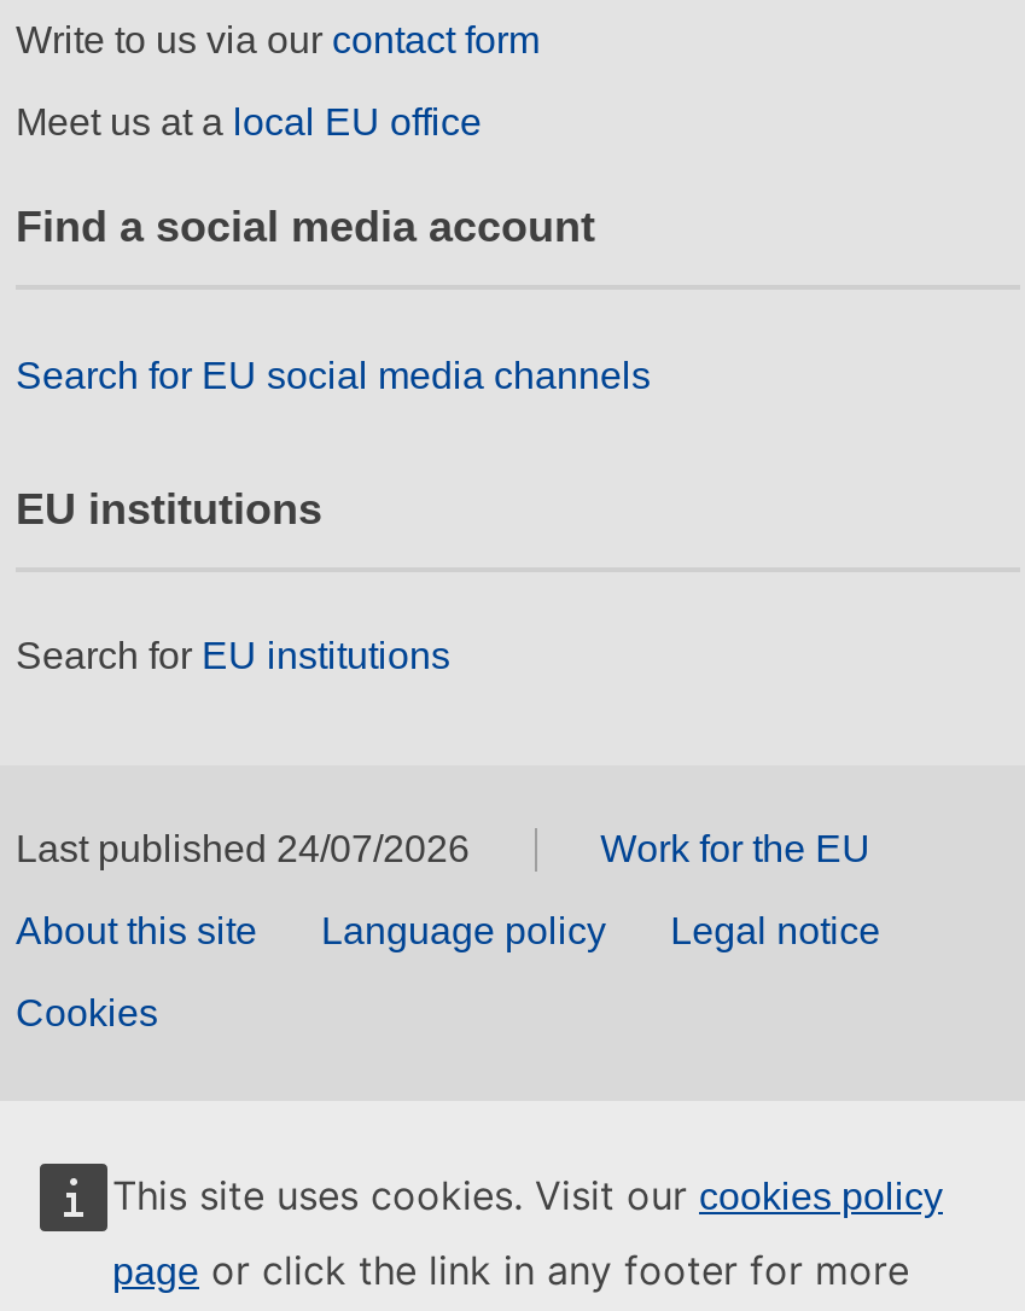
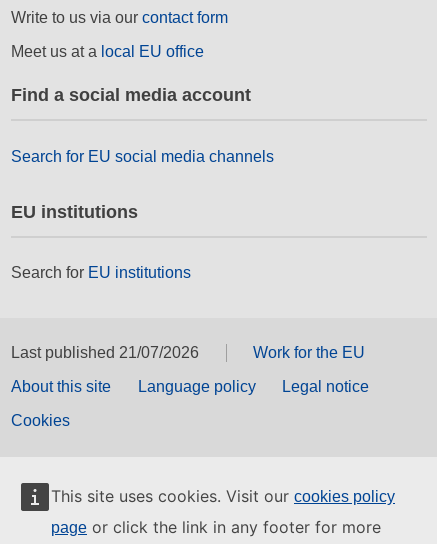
[16,829,470,870] Last published 24/07/2026 -> [11,344,199,361] Last published 21/07/2026

